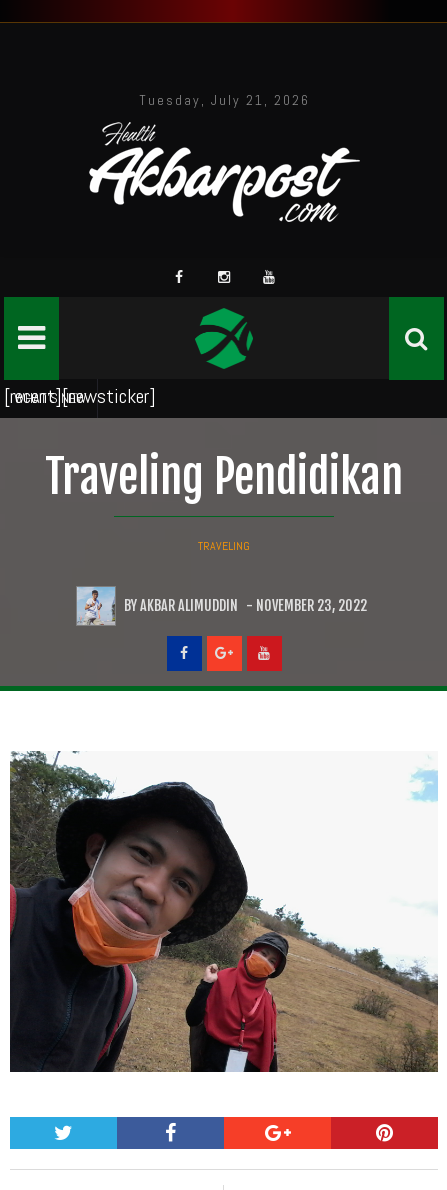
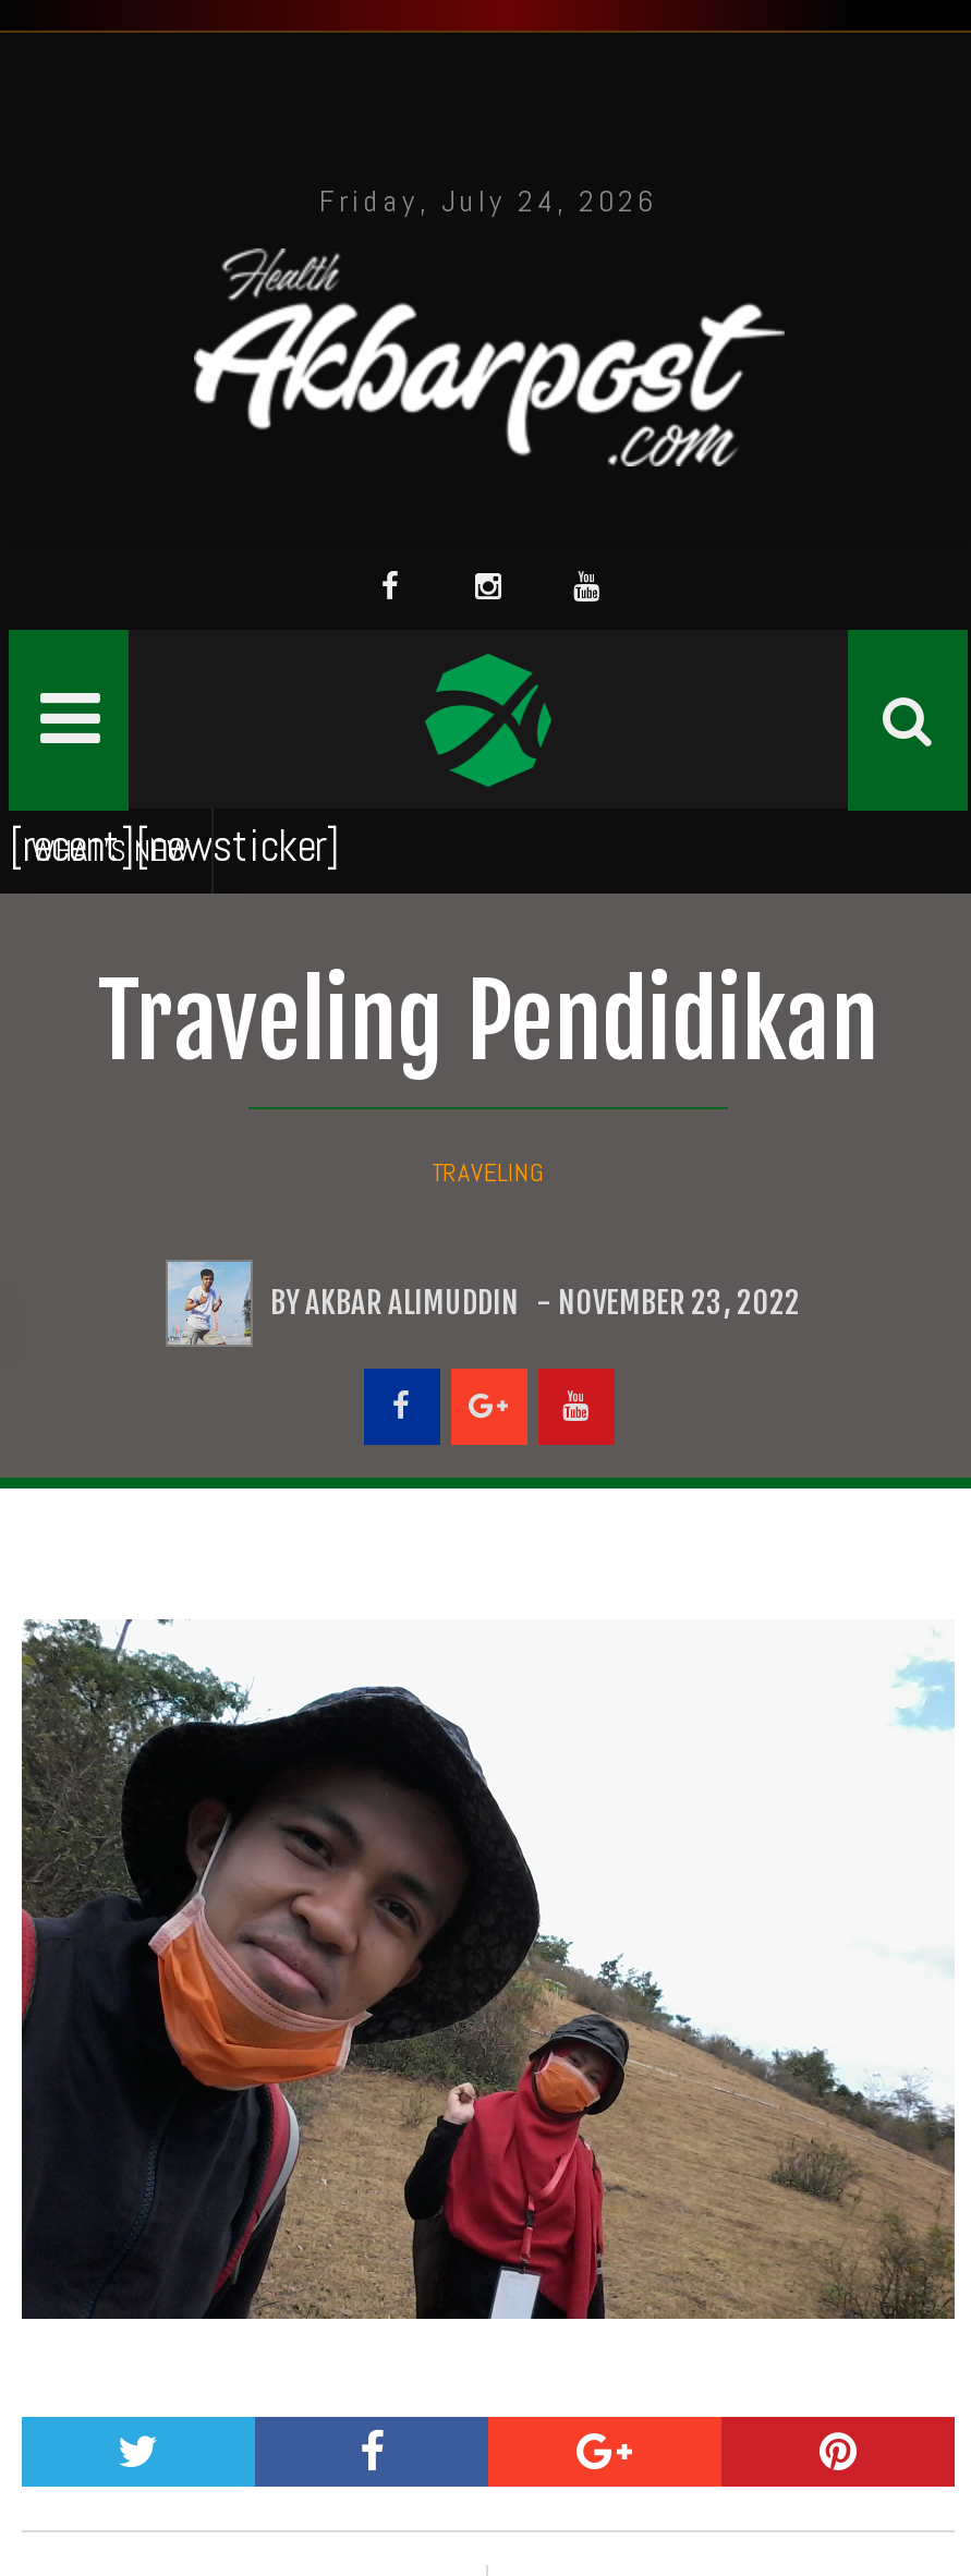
[138,91,309,109] Tuesday, July 21, 2026 -> [319,181,657,220] Friday, July 24, 2026

